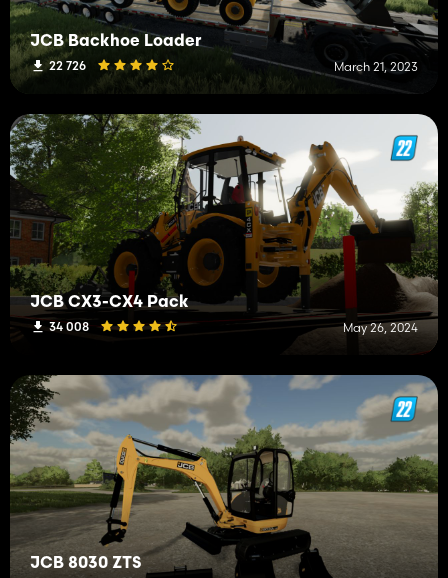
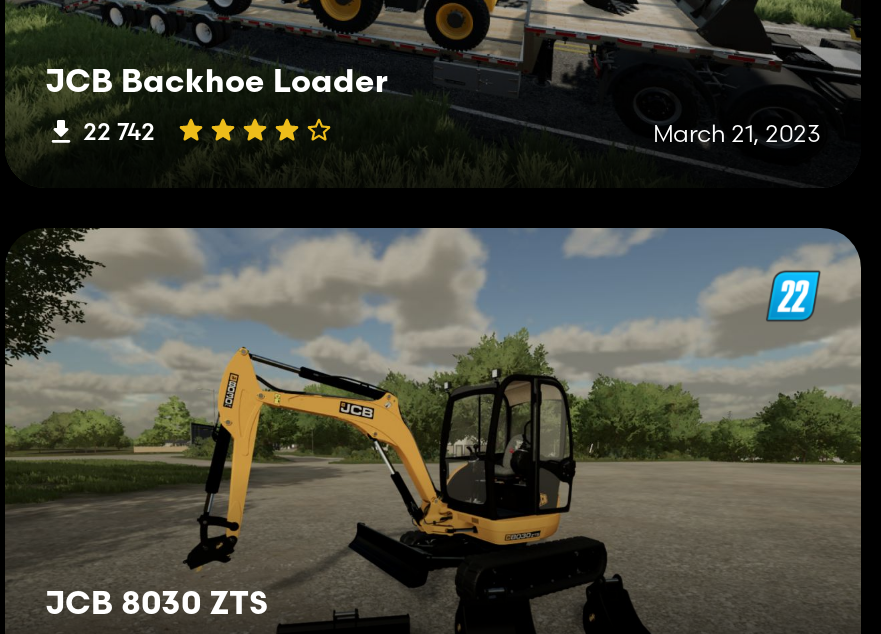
[49,58,86,73] 22 726 -> [83,116,155,146] 22 742
[9,113,439,343] [image] | JCB CX3-CX4 Pack | 34 008 | May 26, 2024 -> none

